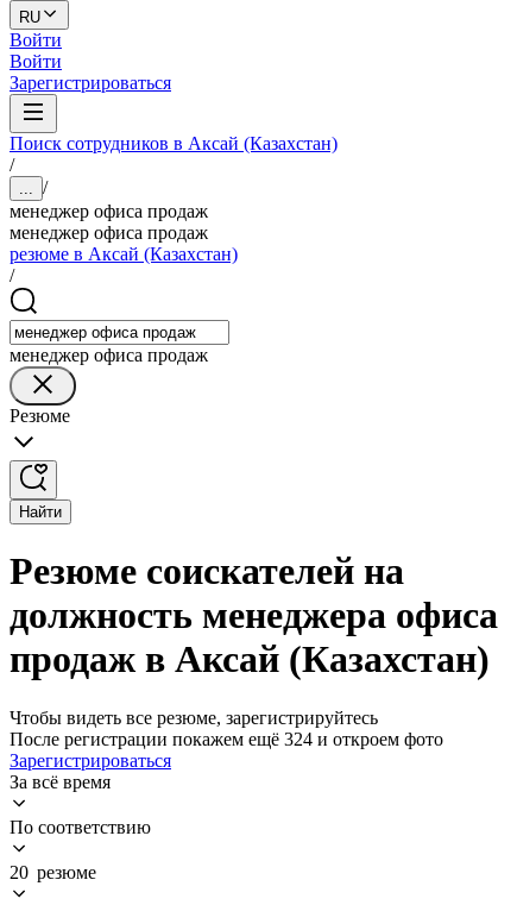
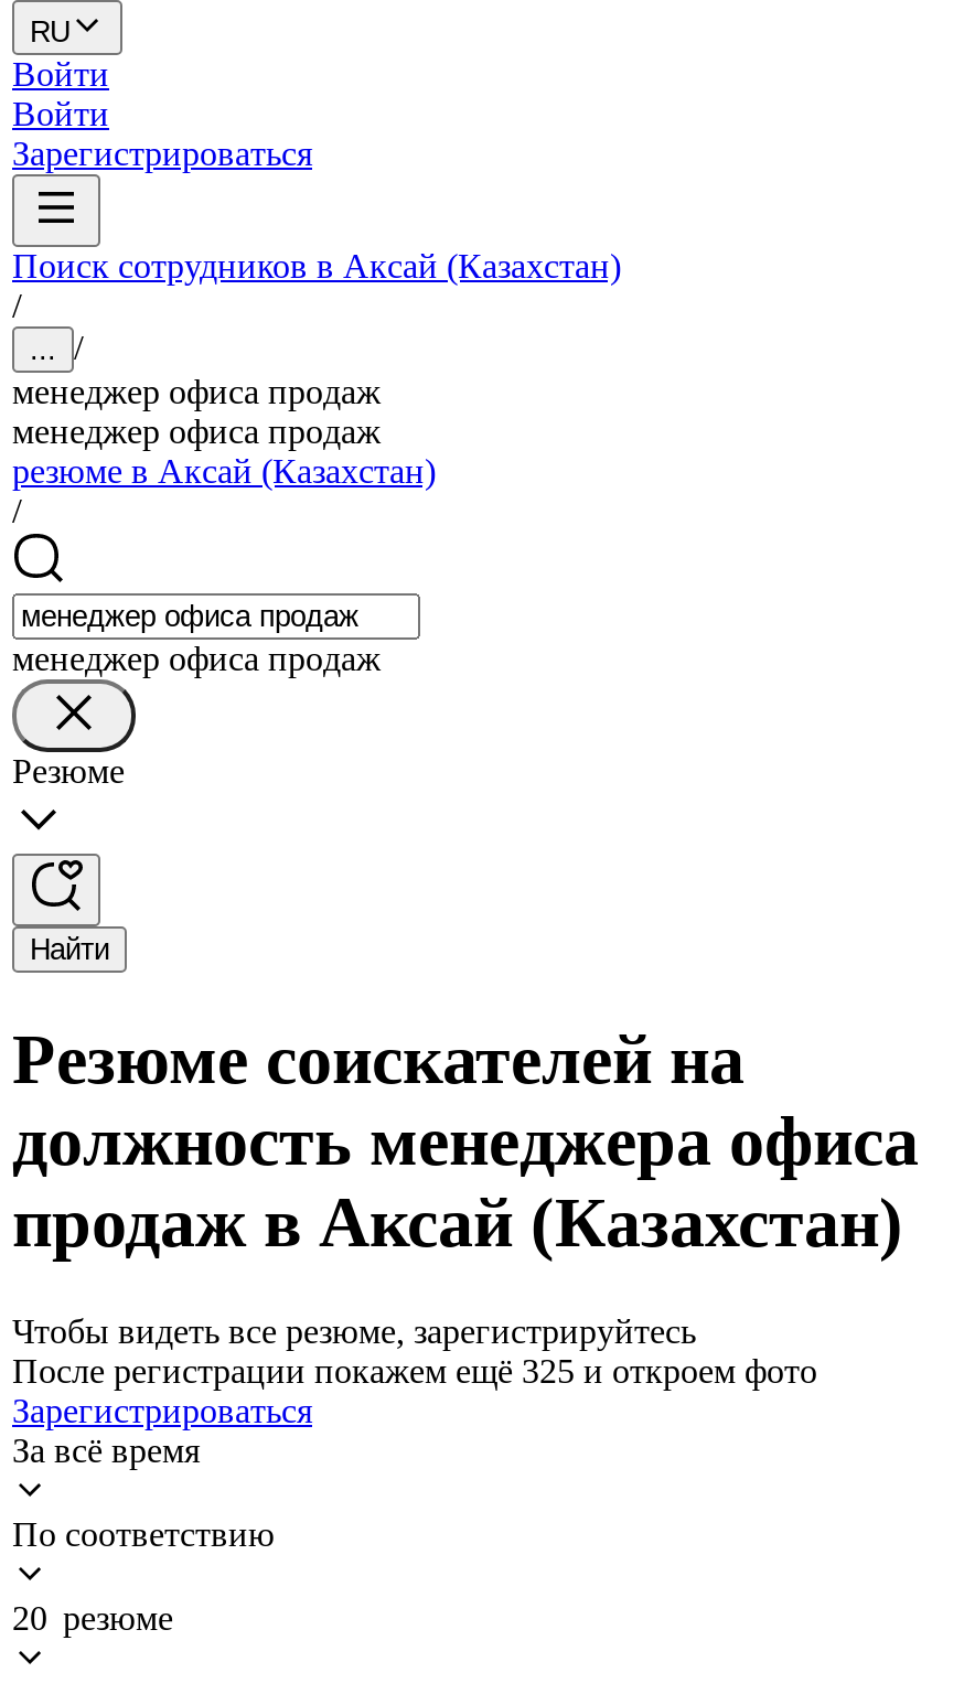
[10,729,443,749] После регистрации покажем ещё 324 и откроем фото -> [12,1352,817,1389] После регистрации покажем ещё 325 и откроем фото

